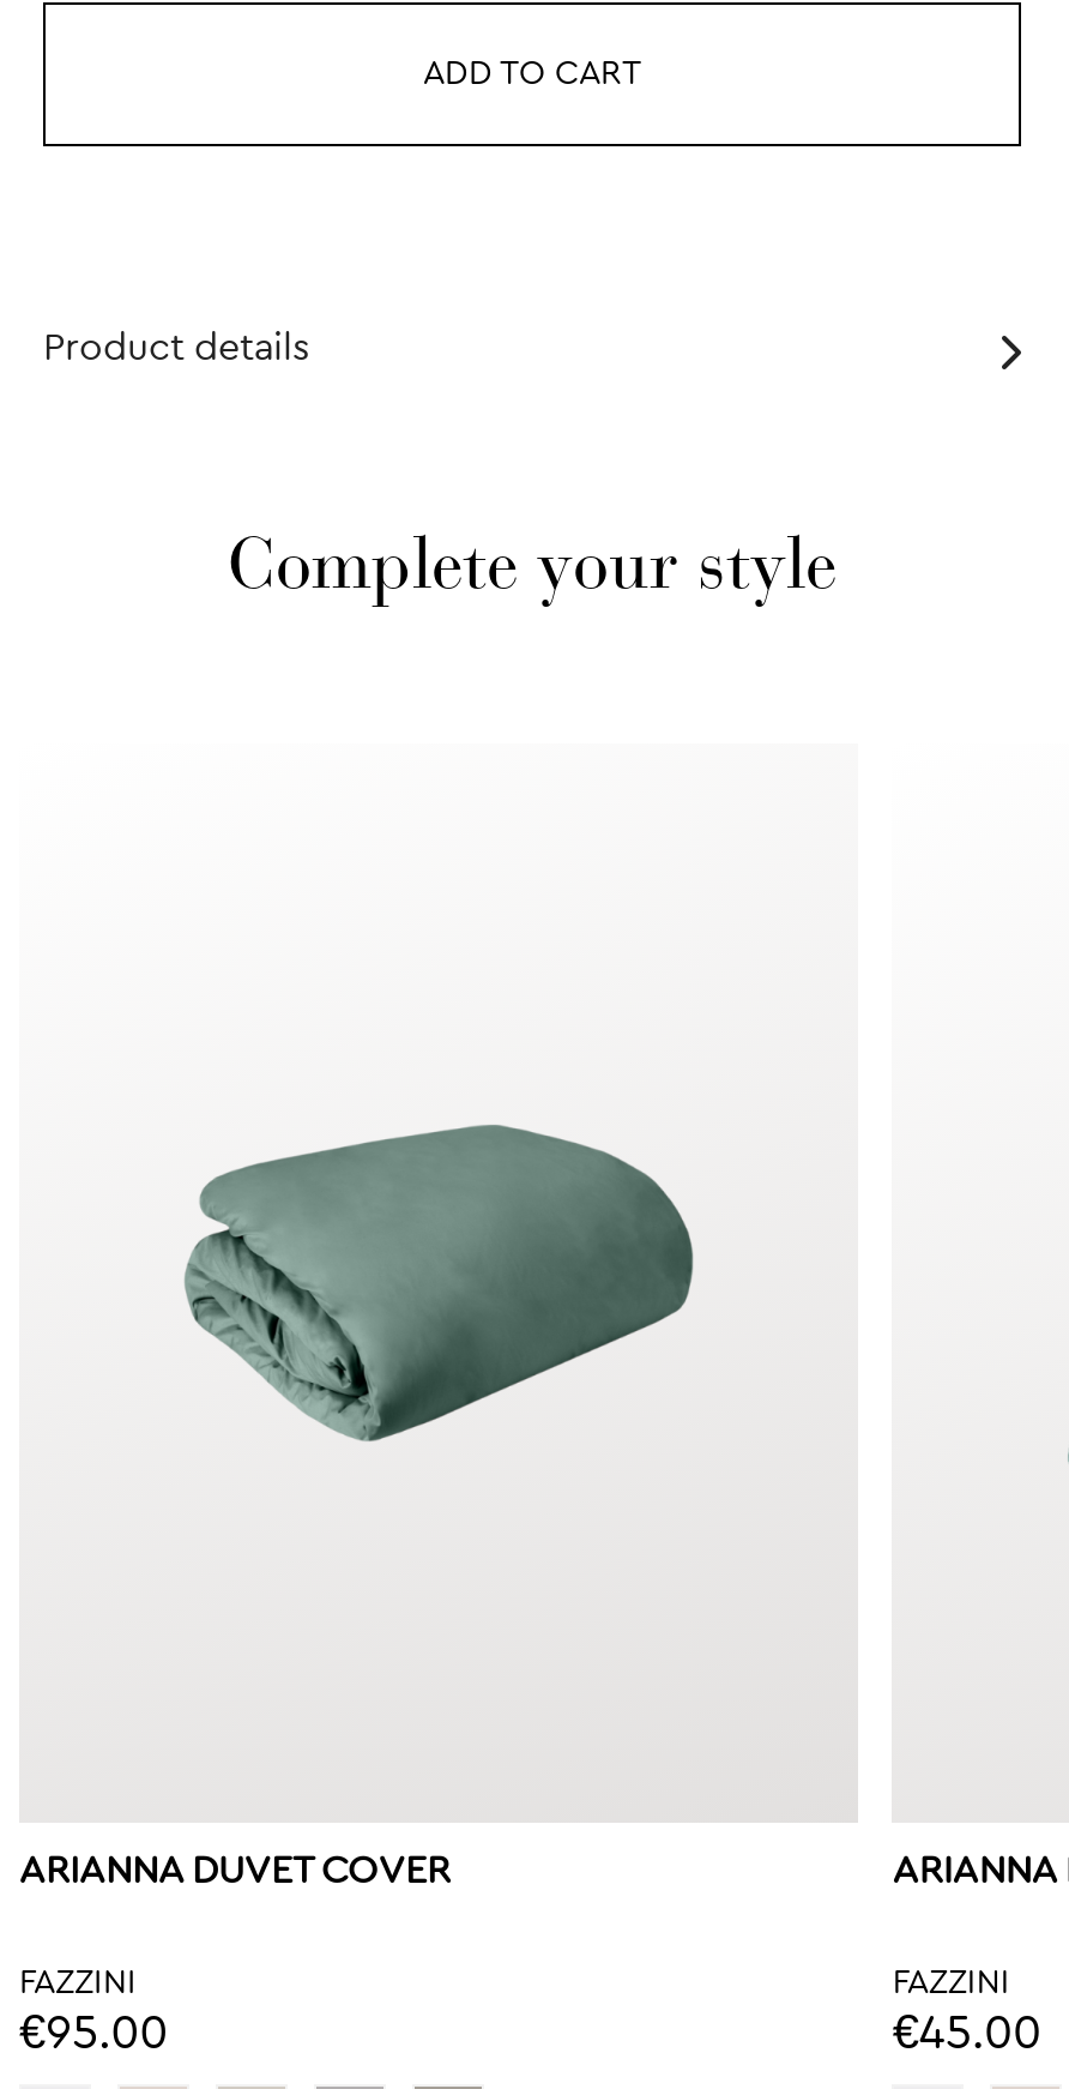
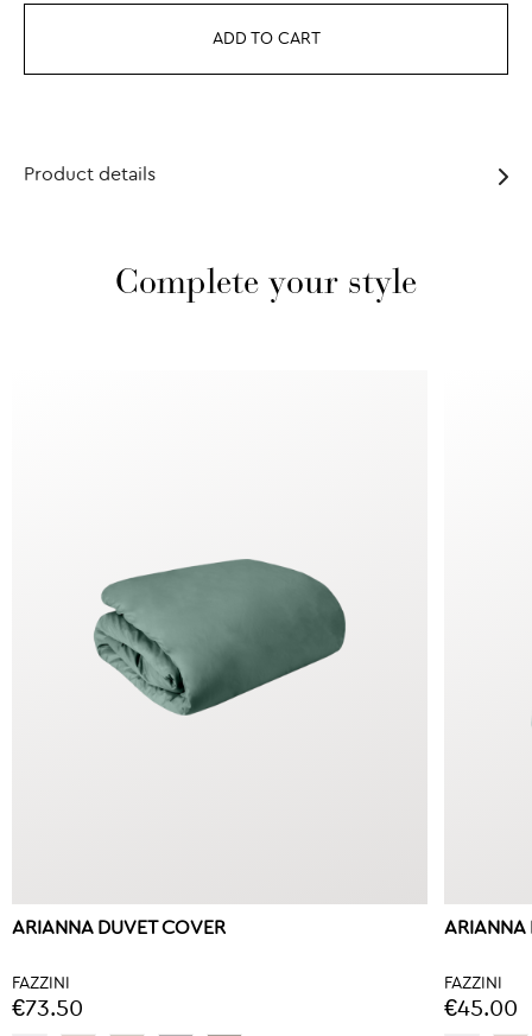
[19,2012,168,2058] €95.00 -> [12,998,83,1021] €73.50

